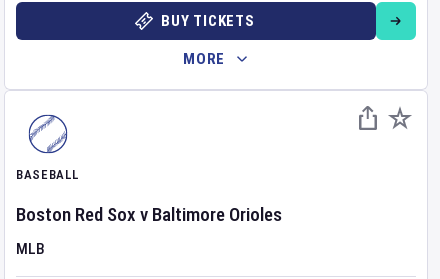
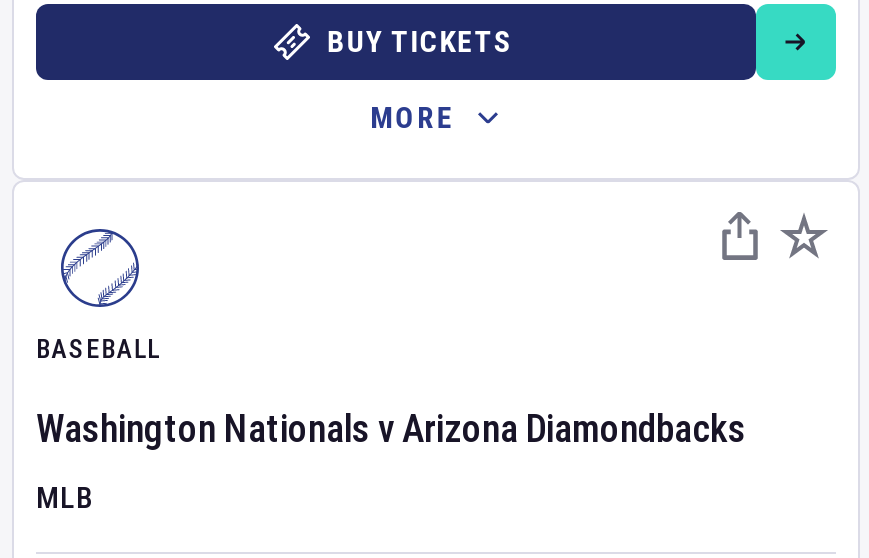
[16,203,282,226] Boston Red Sox v Baltimore Orioles -> [36,406,746,452] Washington Nationals v Arizona Diamondbacks

